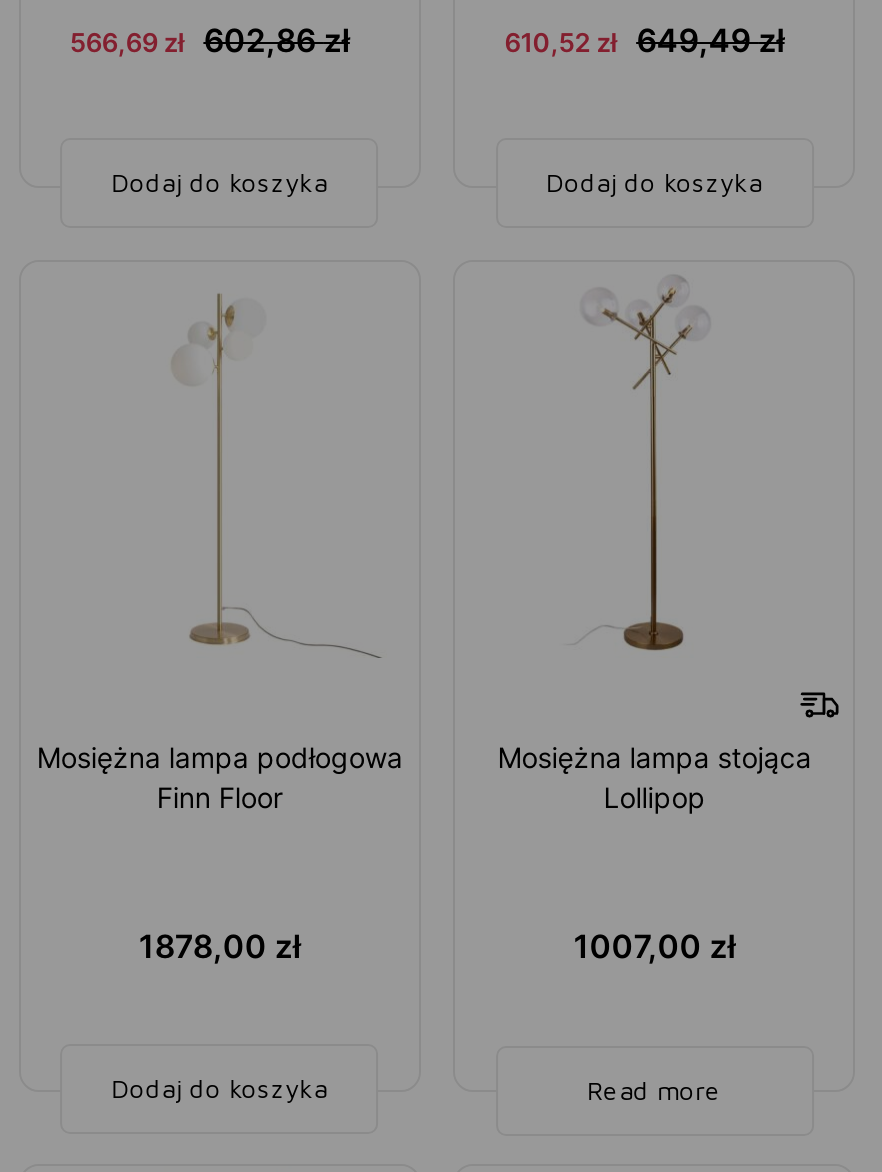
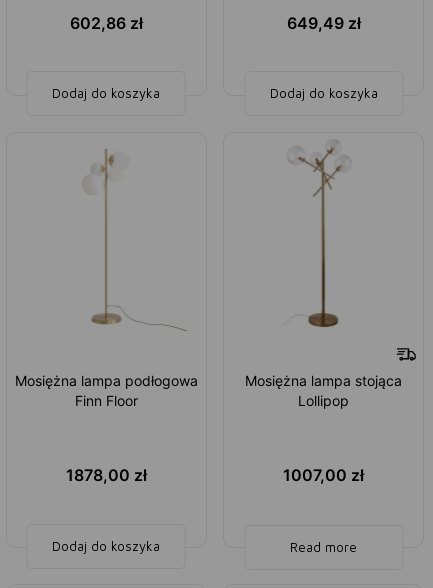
[70,26,184,58] 566,69 zł -> none
[504,26,616,58] 610,52 zł -> none

